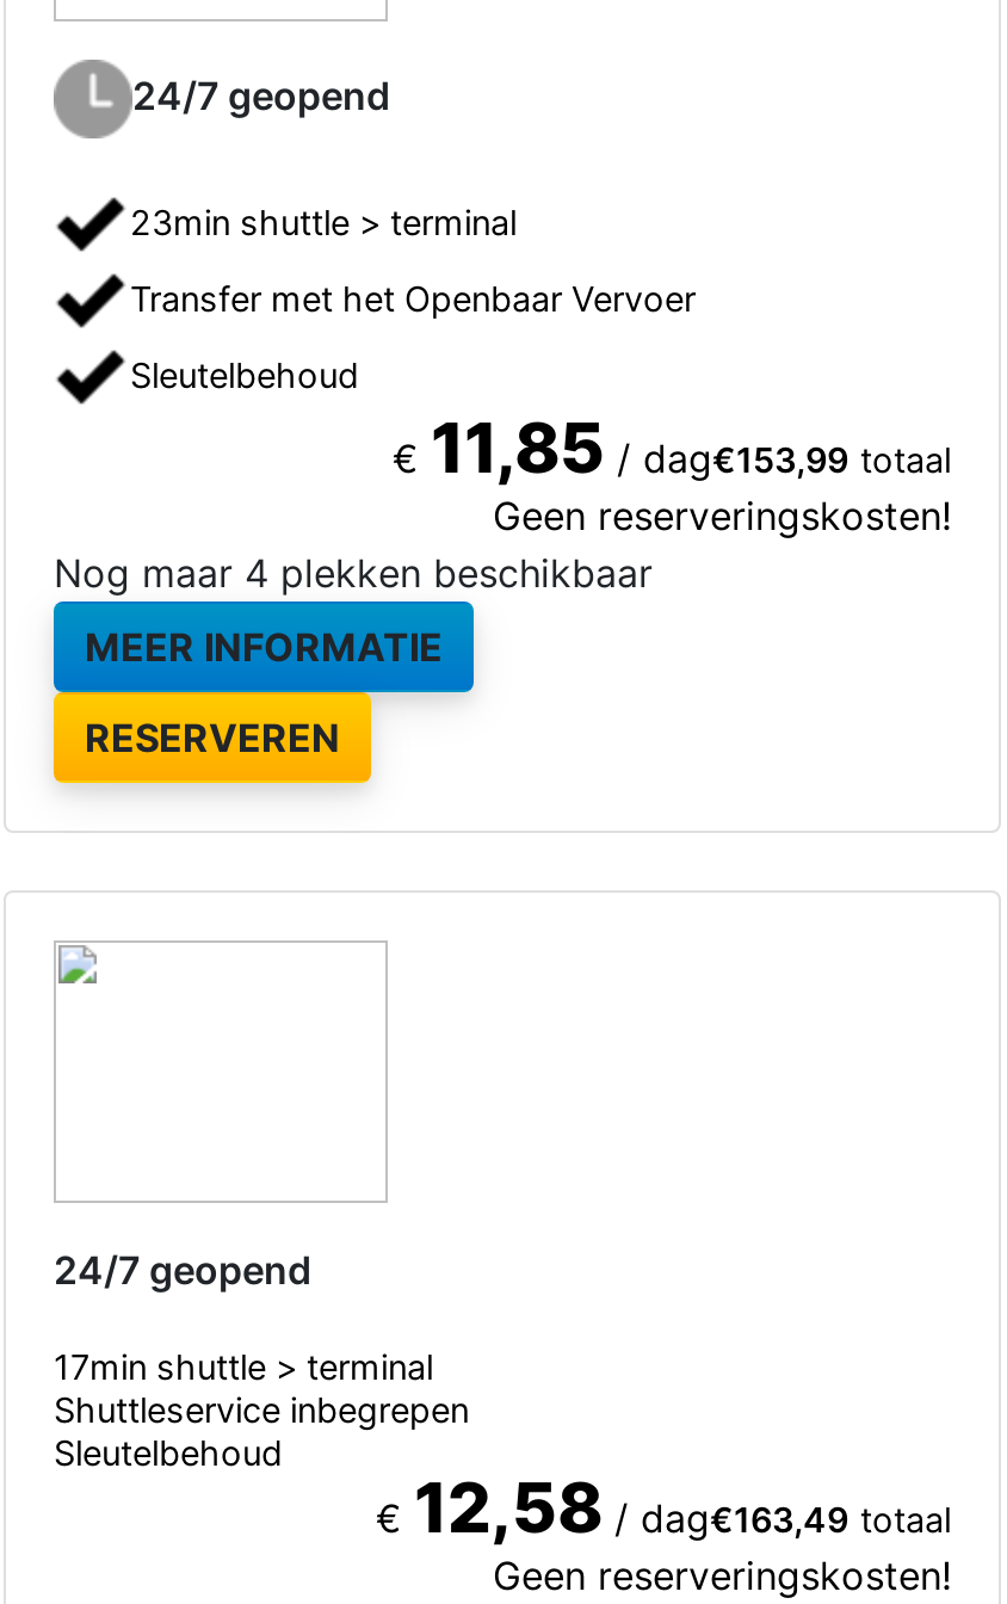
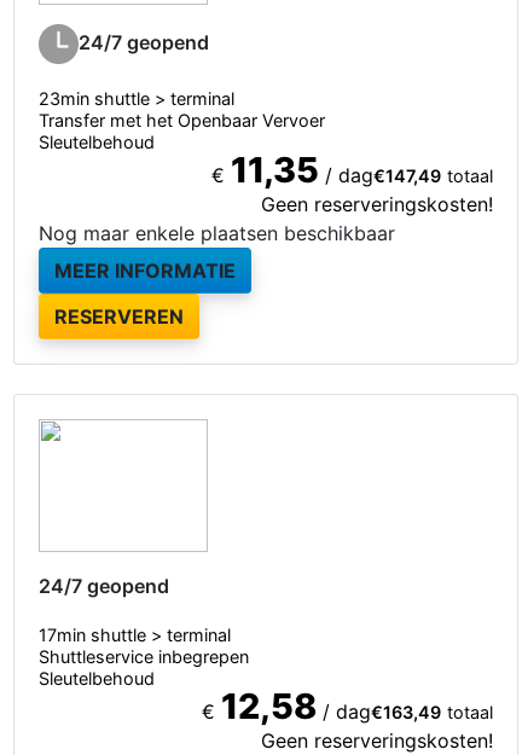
[393,406,951,489] €11,85 / dag€153,99 totaal -> [211,149,493,191] €11,35 / dag€147,49 totaal
[54,549,653,597] Nog maar 4 plekken beschikbaar -> [39,221,395,245] Nog maar enkele plaatsen beschikbaar

